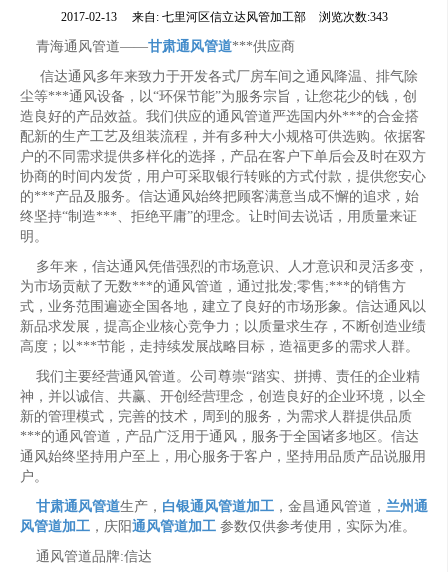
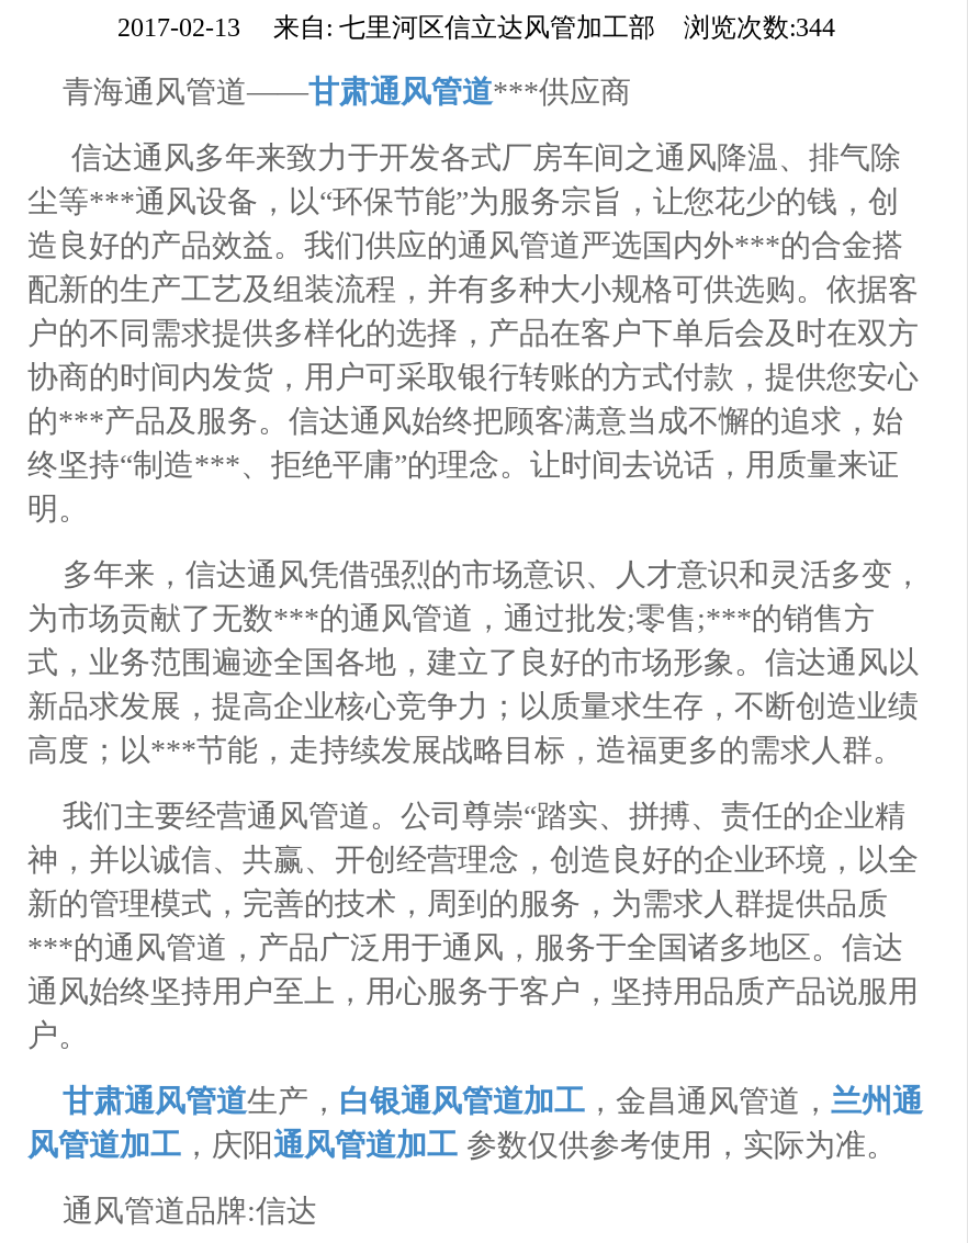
[60,10,387,24] 2017-02-13 来自:七里河区信立达风管加工部 浏览次数:343 -> [117,12,835,43] 2017-02-13 来自:七里河区信立达风管加工部 浏览次数:344

